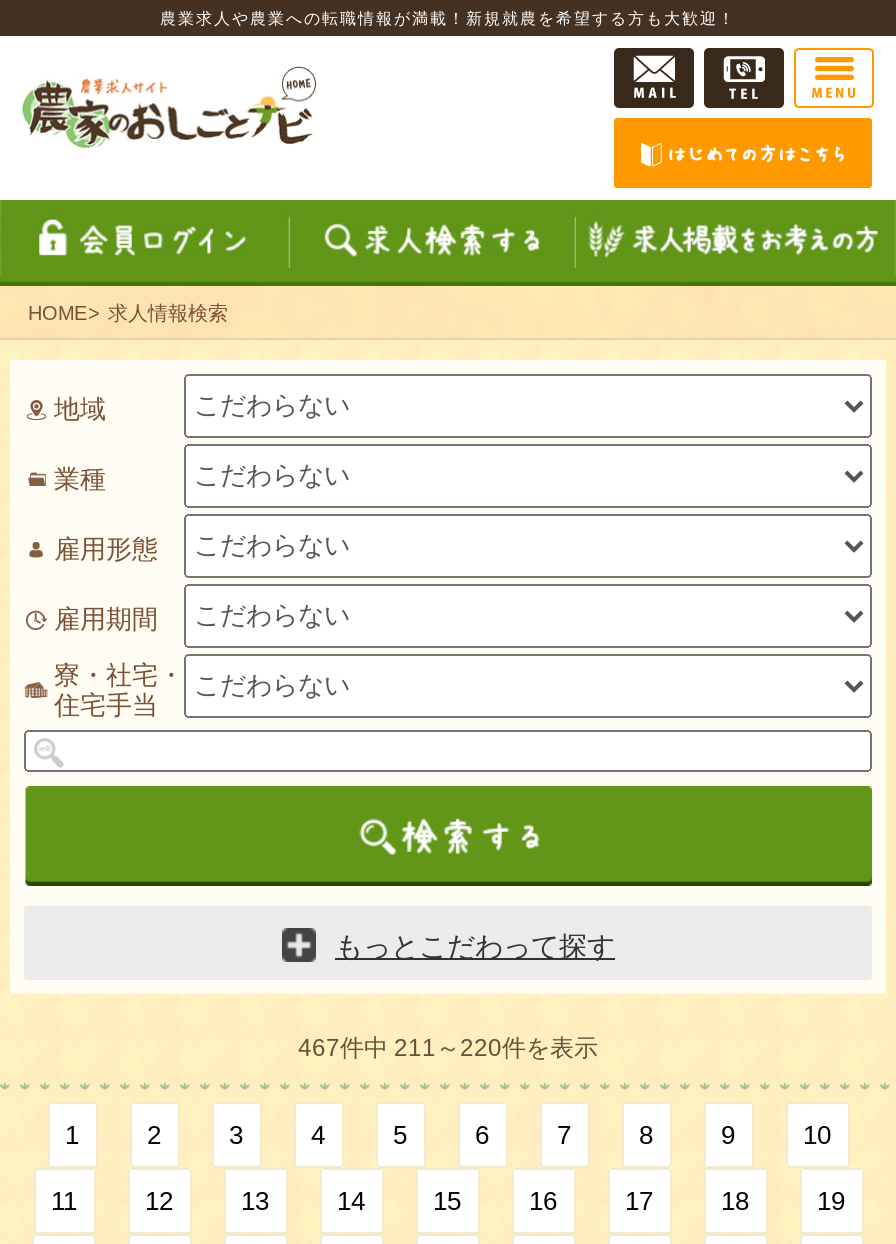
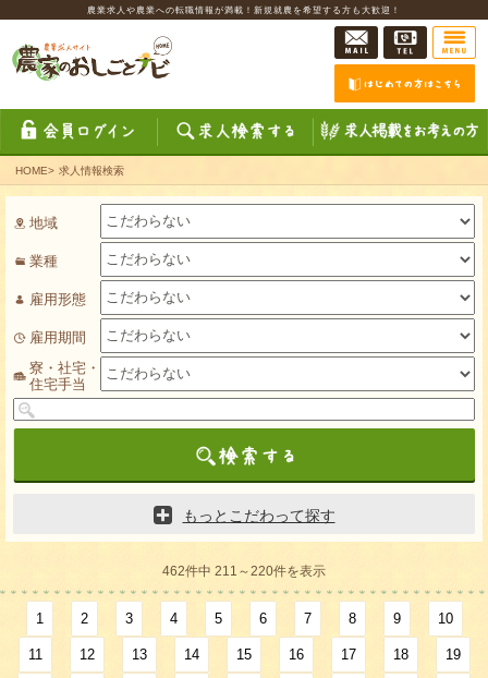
[298,1035,598,1063] 467件中 211～220件を表示 -> [162,564,326,579] 462件中 211～220件を表示

